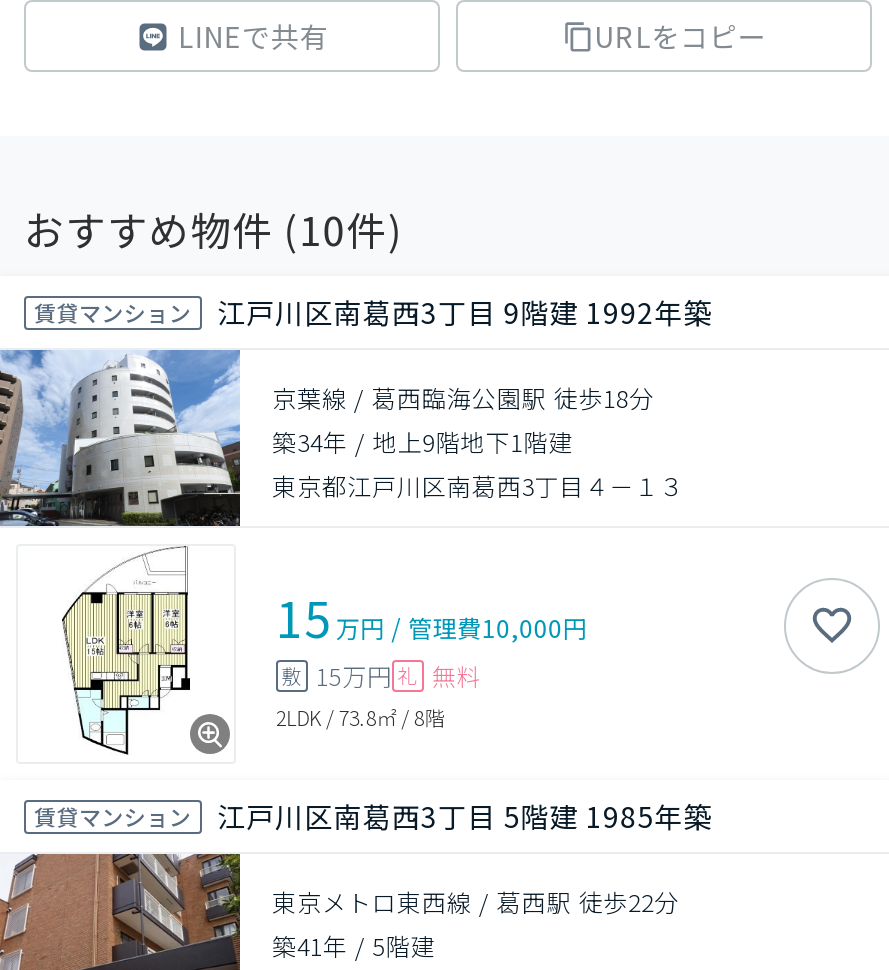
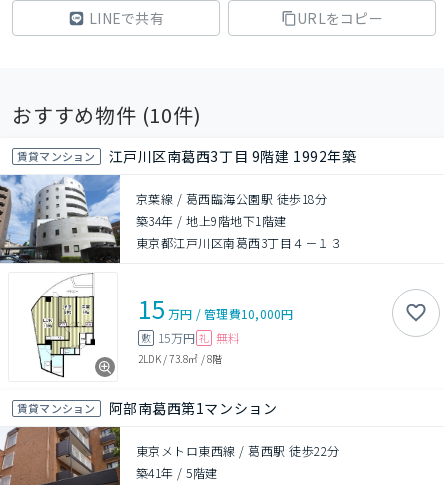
[217,796,713,836] 江戸川区南葛西3丁目 5階建 1985年築 -> [108,398,277,418] 阿部南葛西第1マンション

